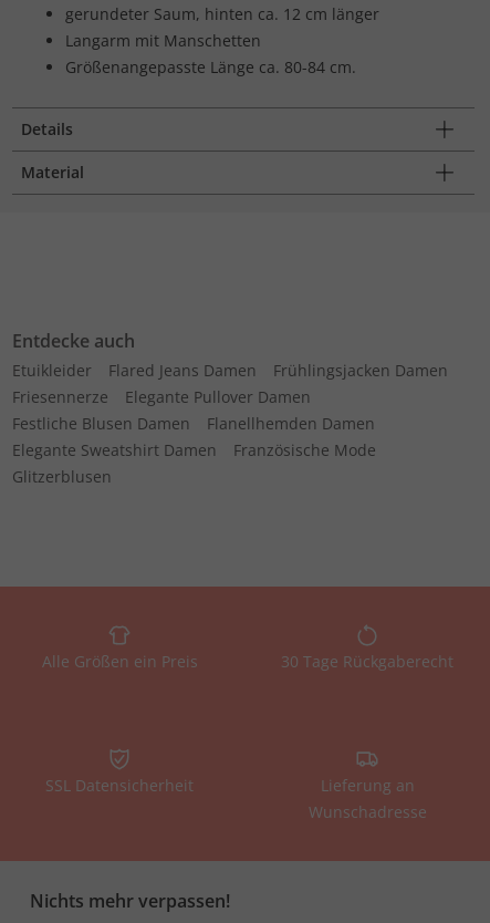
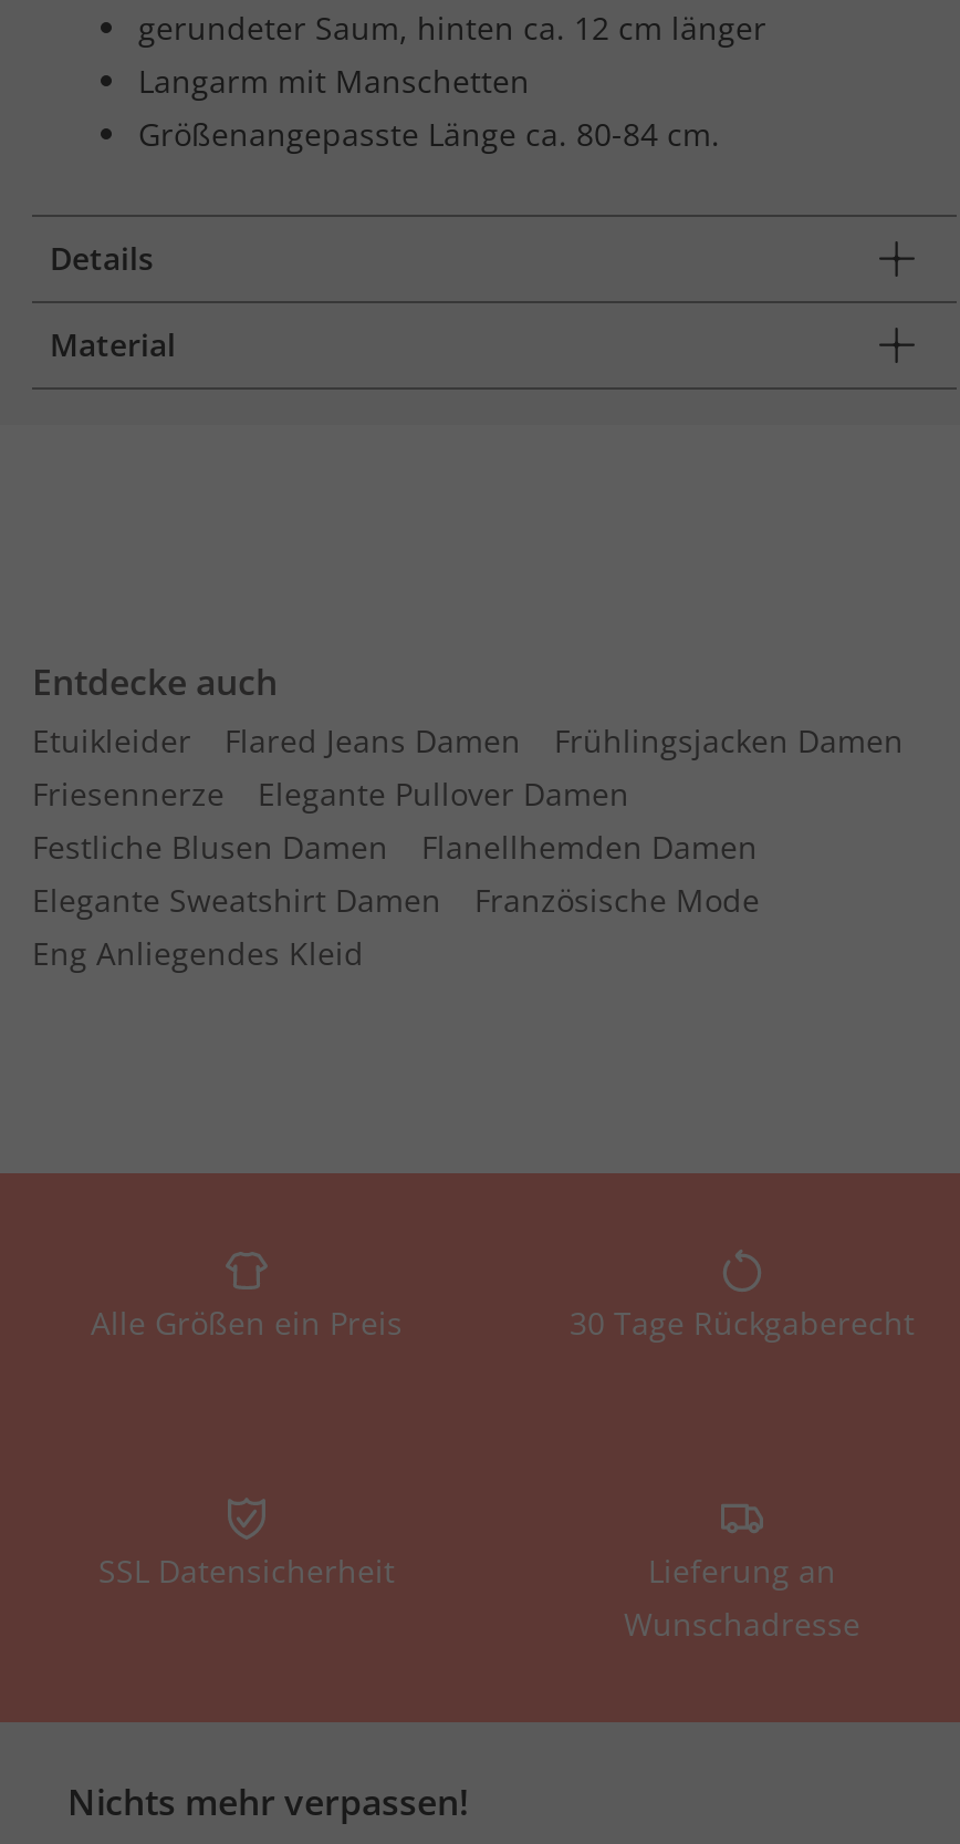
[12,466,112,487] Glitzerblusen -> [32,932,364,974] Eng Anliegendes Kleid

